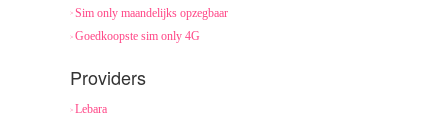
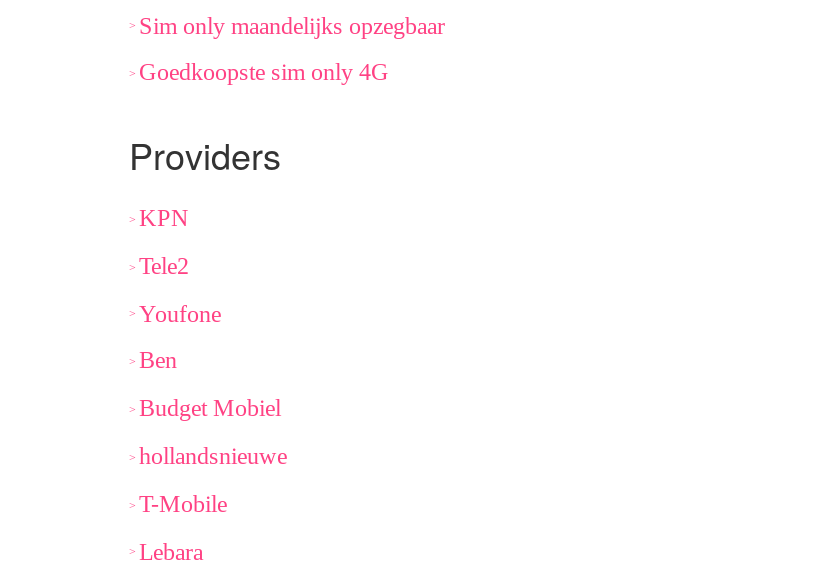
none -> [139,204,287,517] KPN | Tele2 | Youfone | Ben | Budget Mobiel | hollandsnieuwe | T-Mobile

